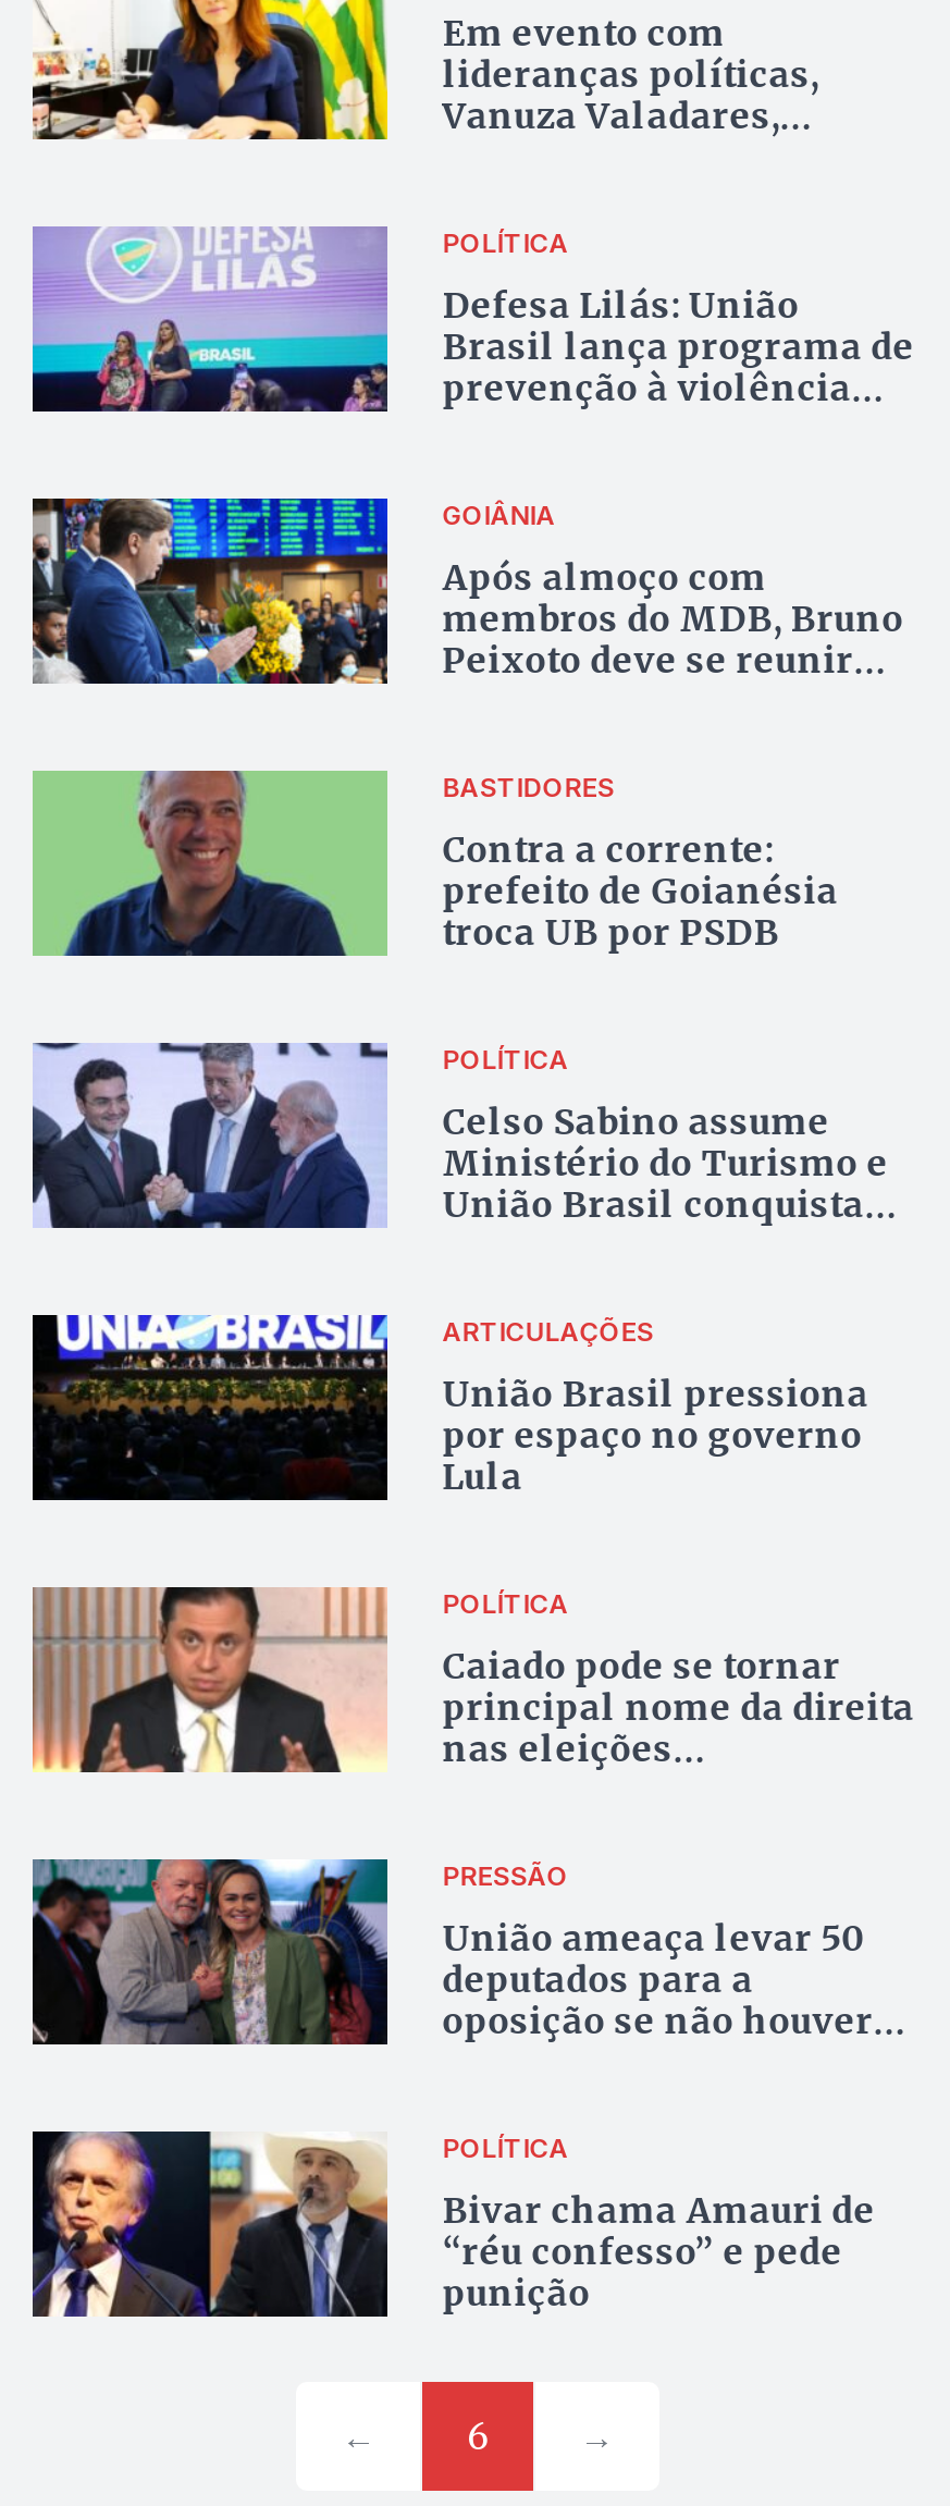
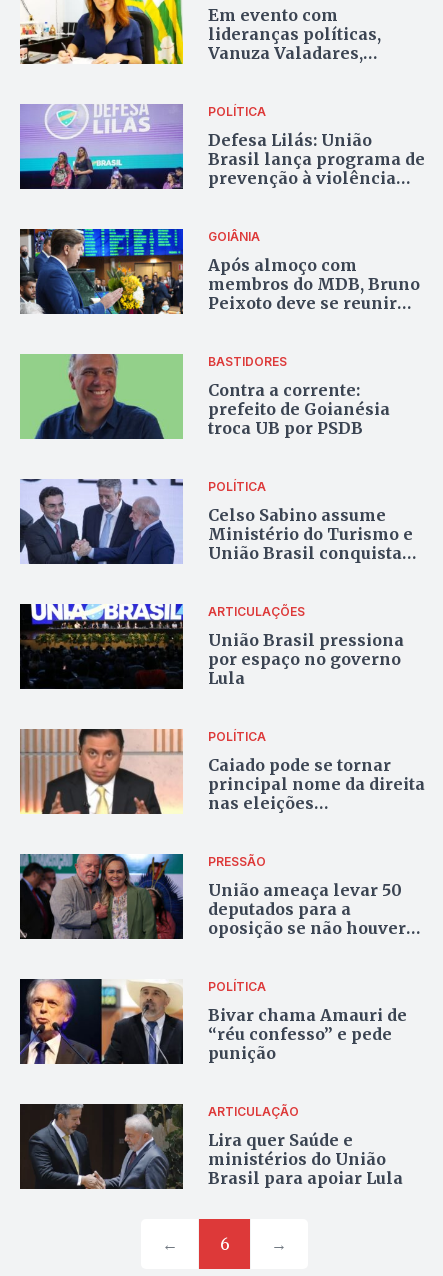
none -> [20,1103,403,1190] [image] | ARTICULAÇÃO | Lira quer Saúde e | ministérios do União | Brasil para apoiar Lula

